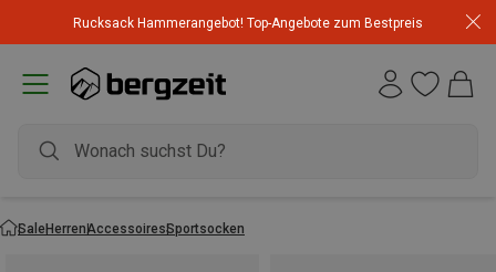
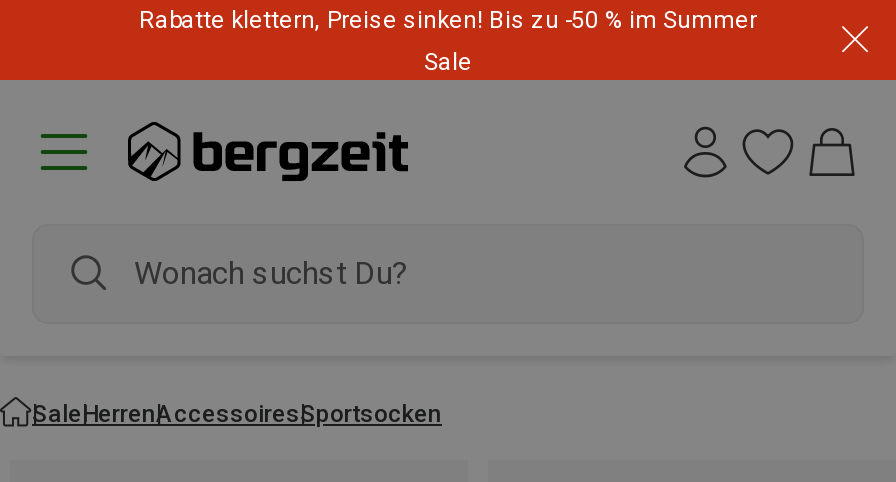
[73,15,423,30] Rucksack Hammerangebot! Top-Angebote zum Bestpreis -> [139,6,757,76] Rabatte klettern, Preise sinken! Bis zu -50 % im Summer | Sale

